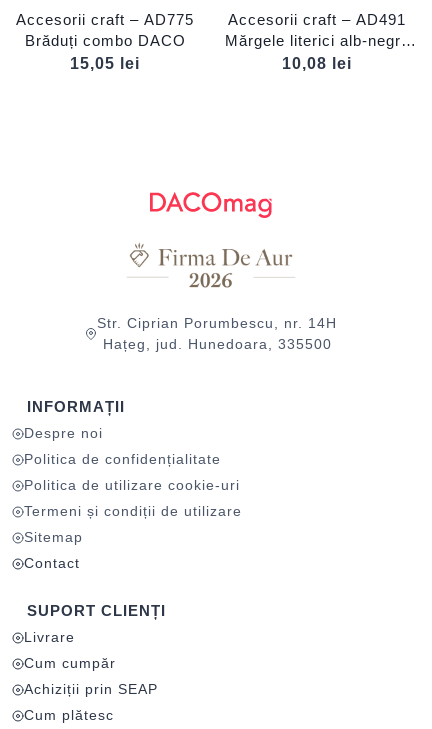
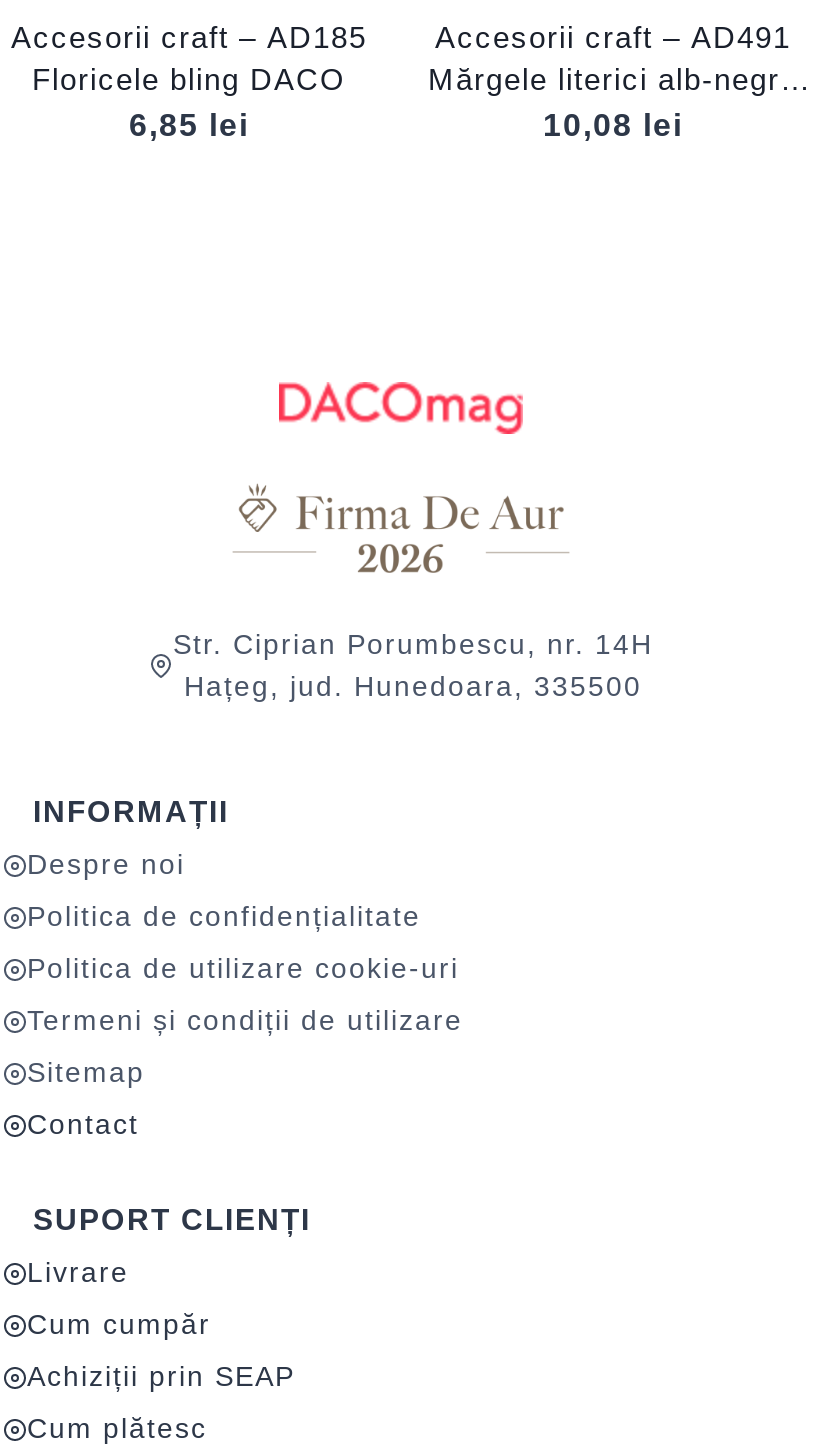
[16,11,194,28] Accesorii craft – AD775 -> [11,19,367,53] Accesorii craft – AD185
[24,32,185,49] Brăduți combo DACO -> [32,61,346,95] Floricele bling DACO
[70,55,140,72] 15,05 lei -> [129,107,249,141] 6,85 lei

